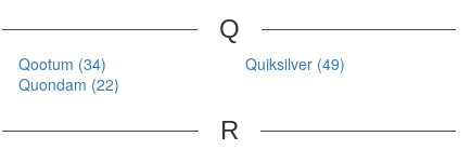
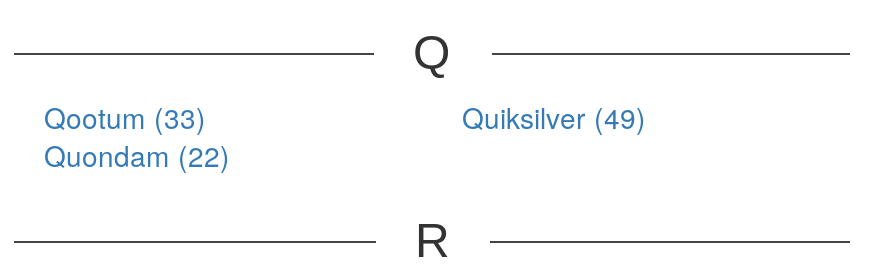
[18,53,106,74] Qootum (34) -> [44,97,206,137] Qootum (33)

